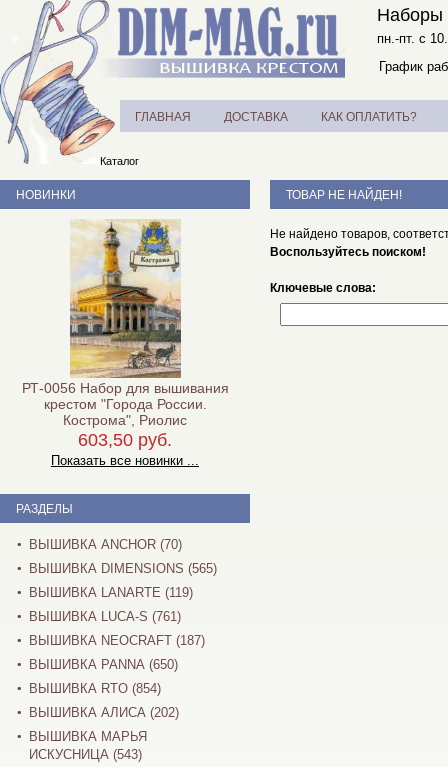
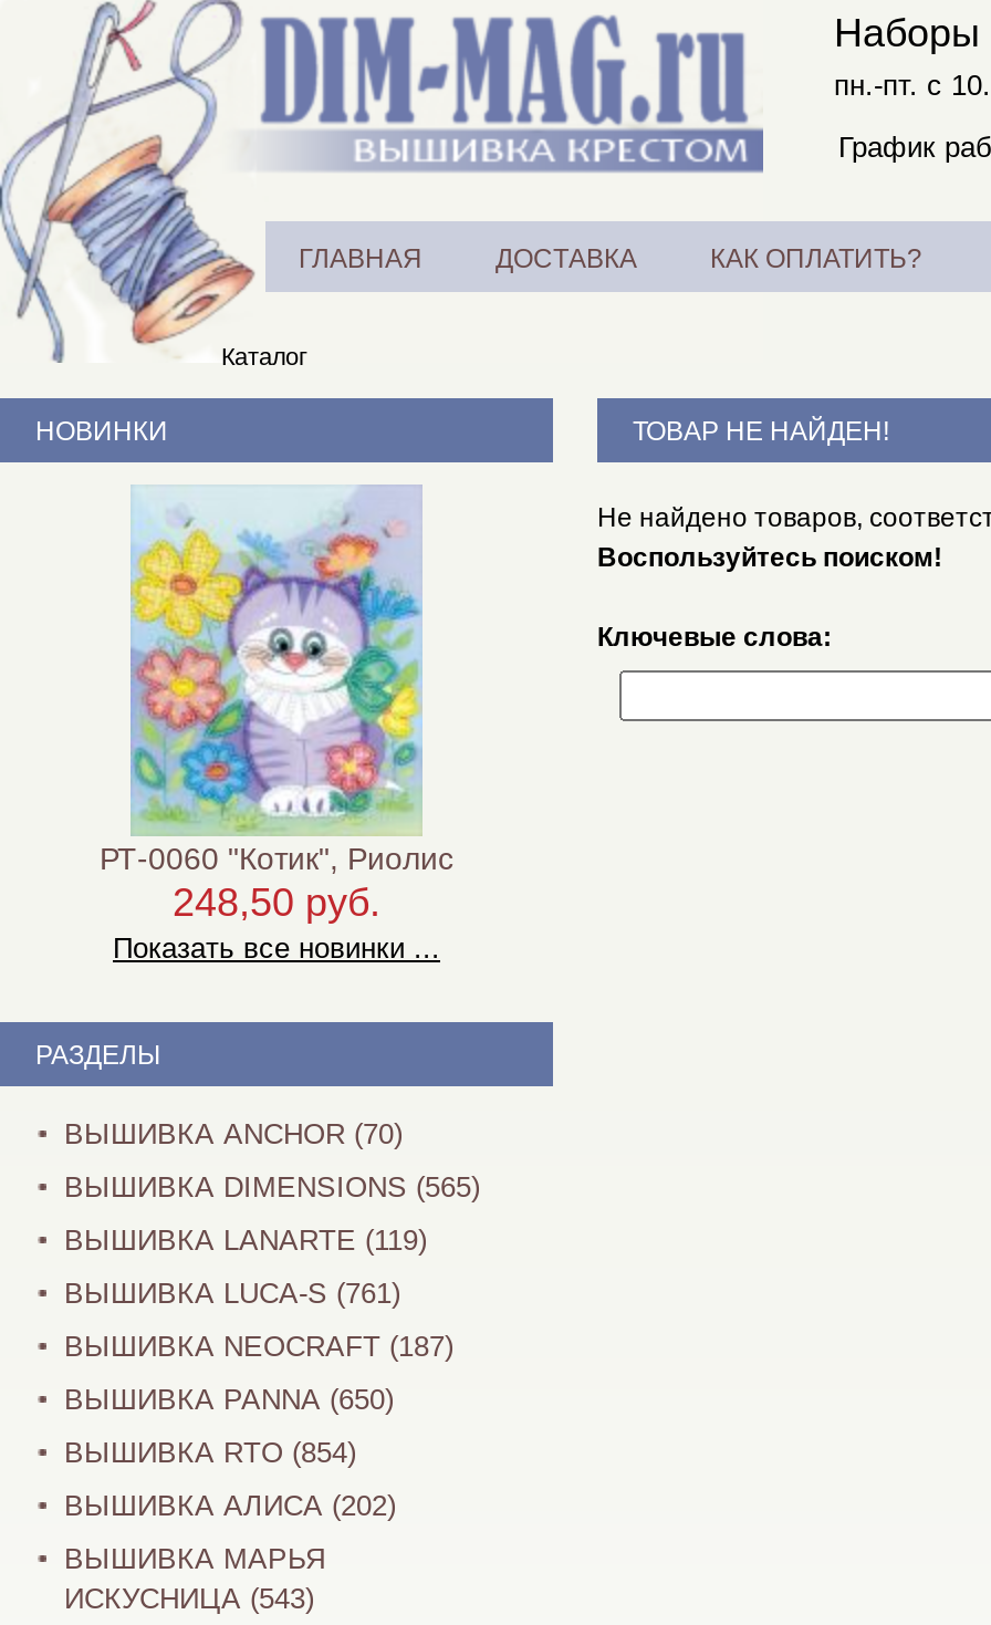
[21,218,228,450] [image] | РТ-0056 Набор для вышивания | крестом "Города России. | Кострома", Риолис | 603,50 руб. -> [100,485,453,924] [image] | РТ-0060 "Котик", Риолис | 248,50 руб.

